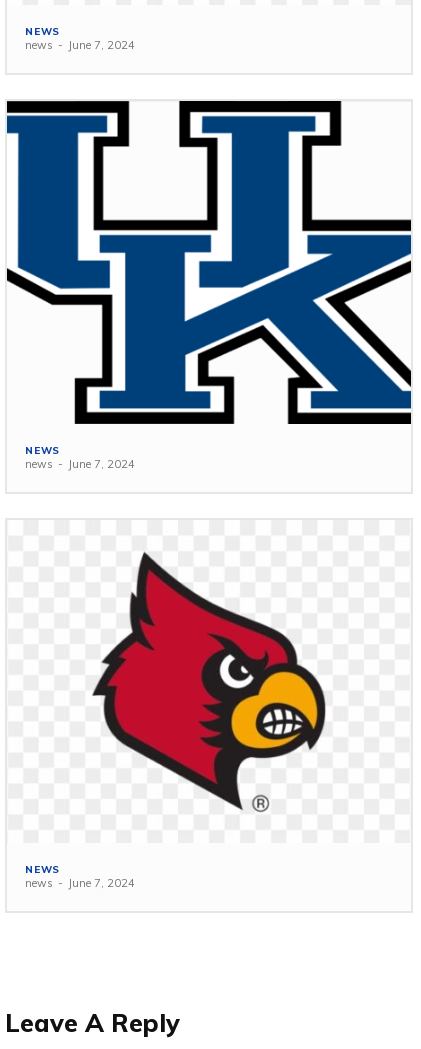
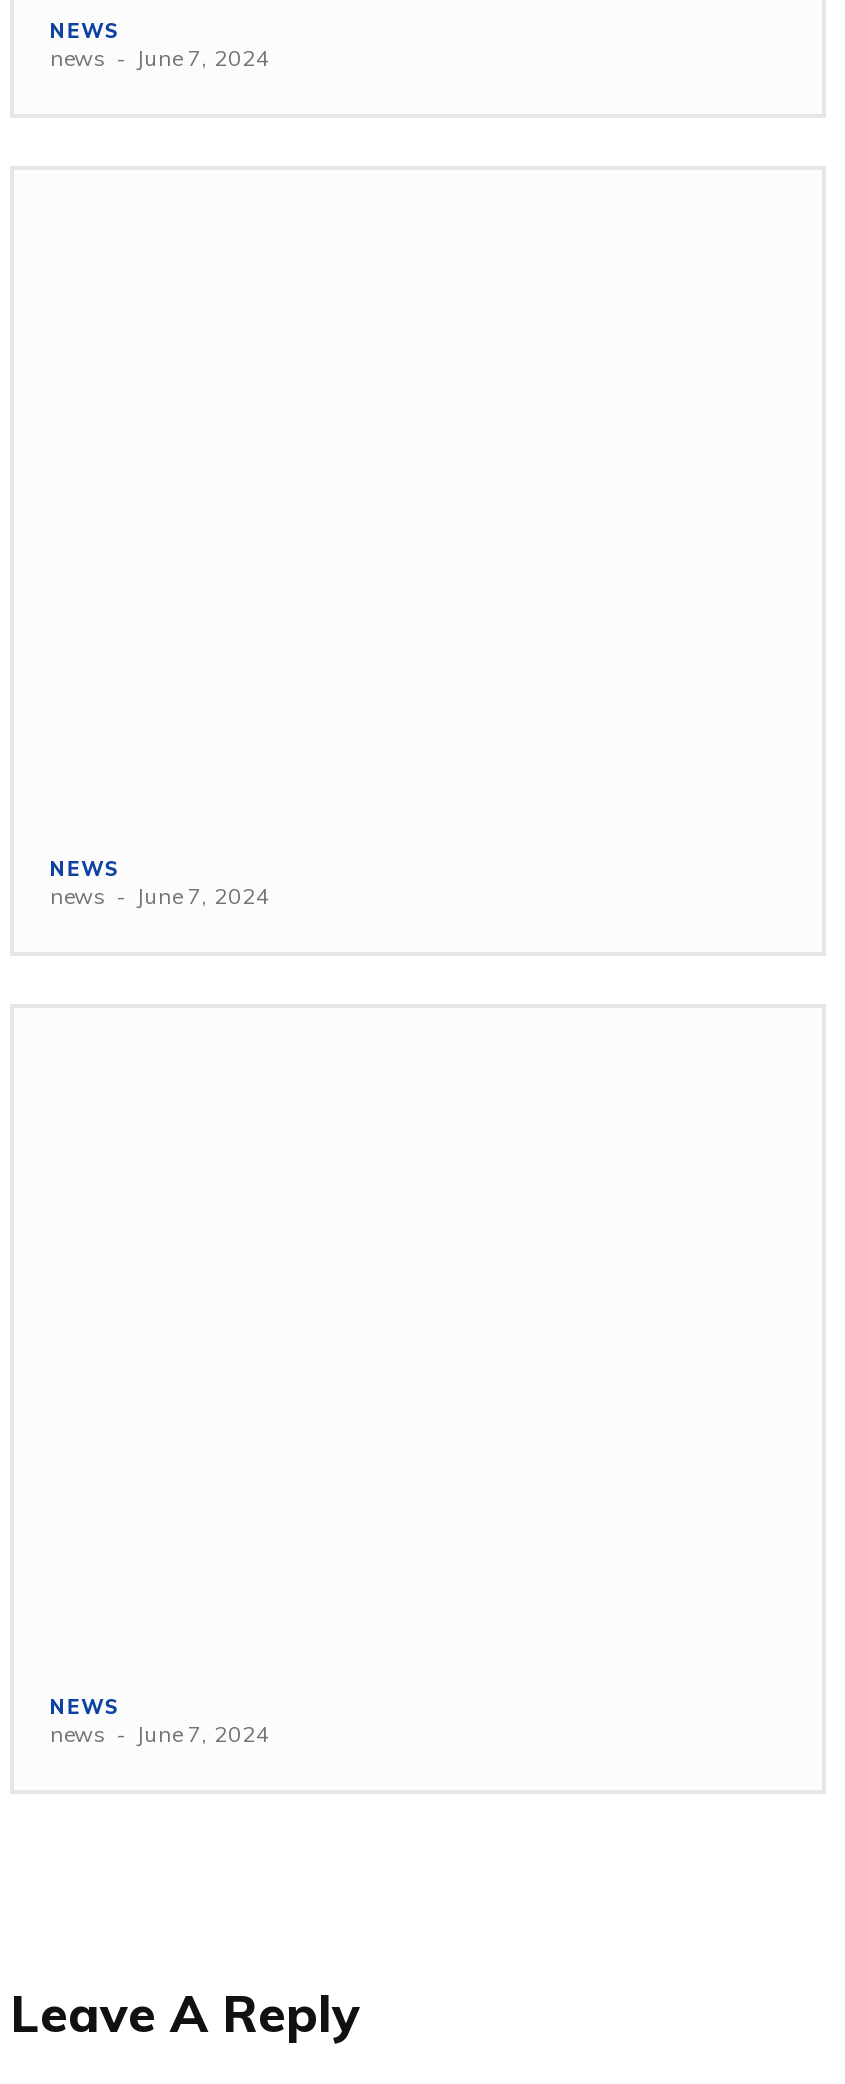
[6,100,412,425] [image] -> none
[92,551,327,813] [image] -> none

